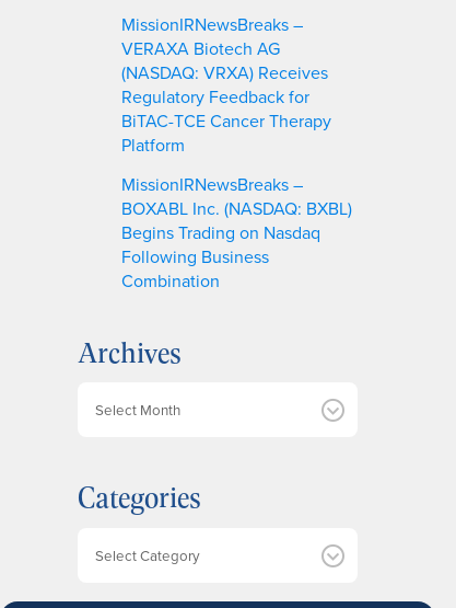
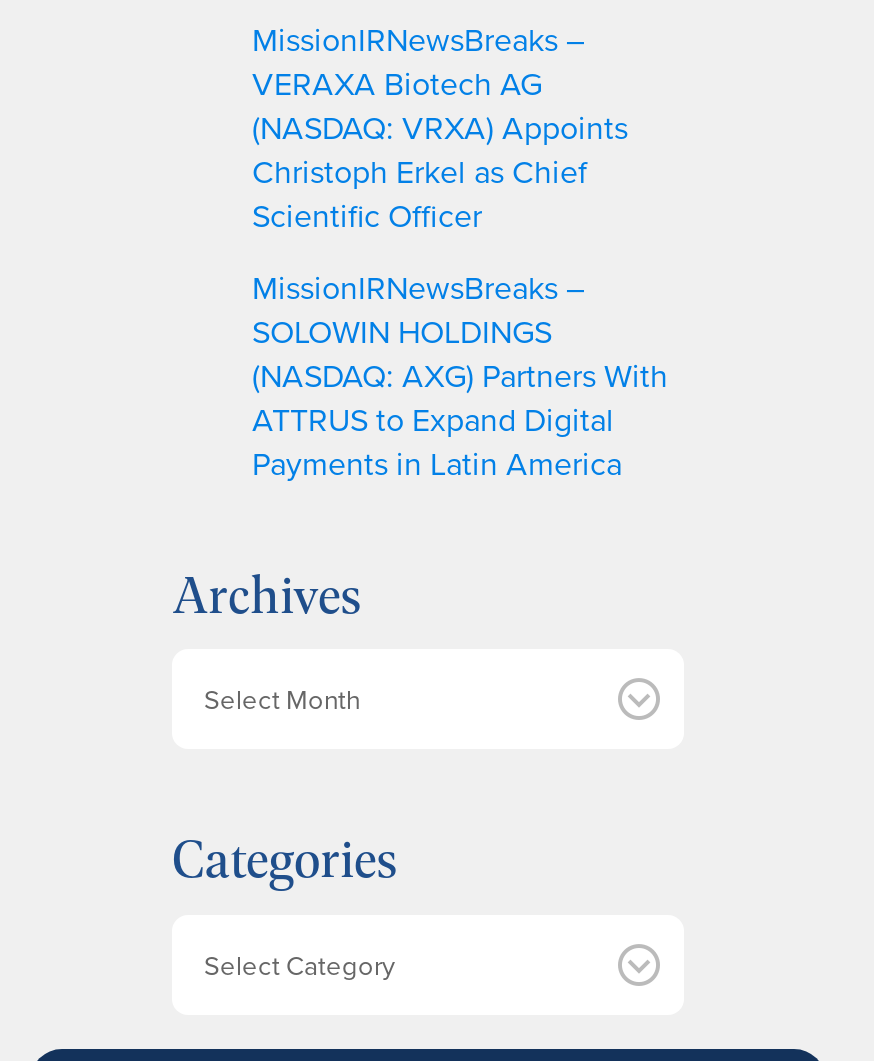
[121,60,331,156] (NASDAQ: VRXA) Receives | Regulatory Feedback for | BiTAC-TCE Cancer Therapy | Platform -> [252,104,628,236] (NASDAQ: VRXA) Appoints | Christoph Erkel as Chief | Scientific Officer
[121,196,352,292] BOXABL Inc. (NASDAQ: BXBL) | Begins Trading on Nasdaq | Following Business | Combination -> [252,308,668,484] SOLOWIN HOLDINGS | (NASDAQ: AXG) Partners With | ATTRUS to Expand Digital | Payments in Latin America

